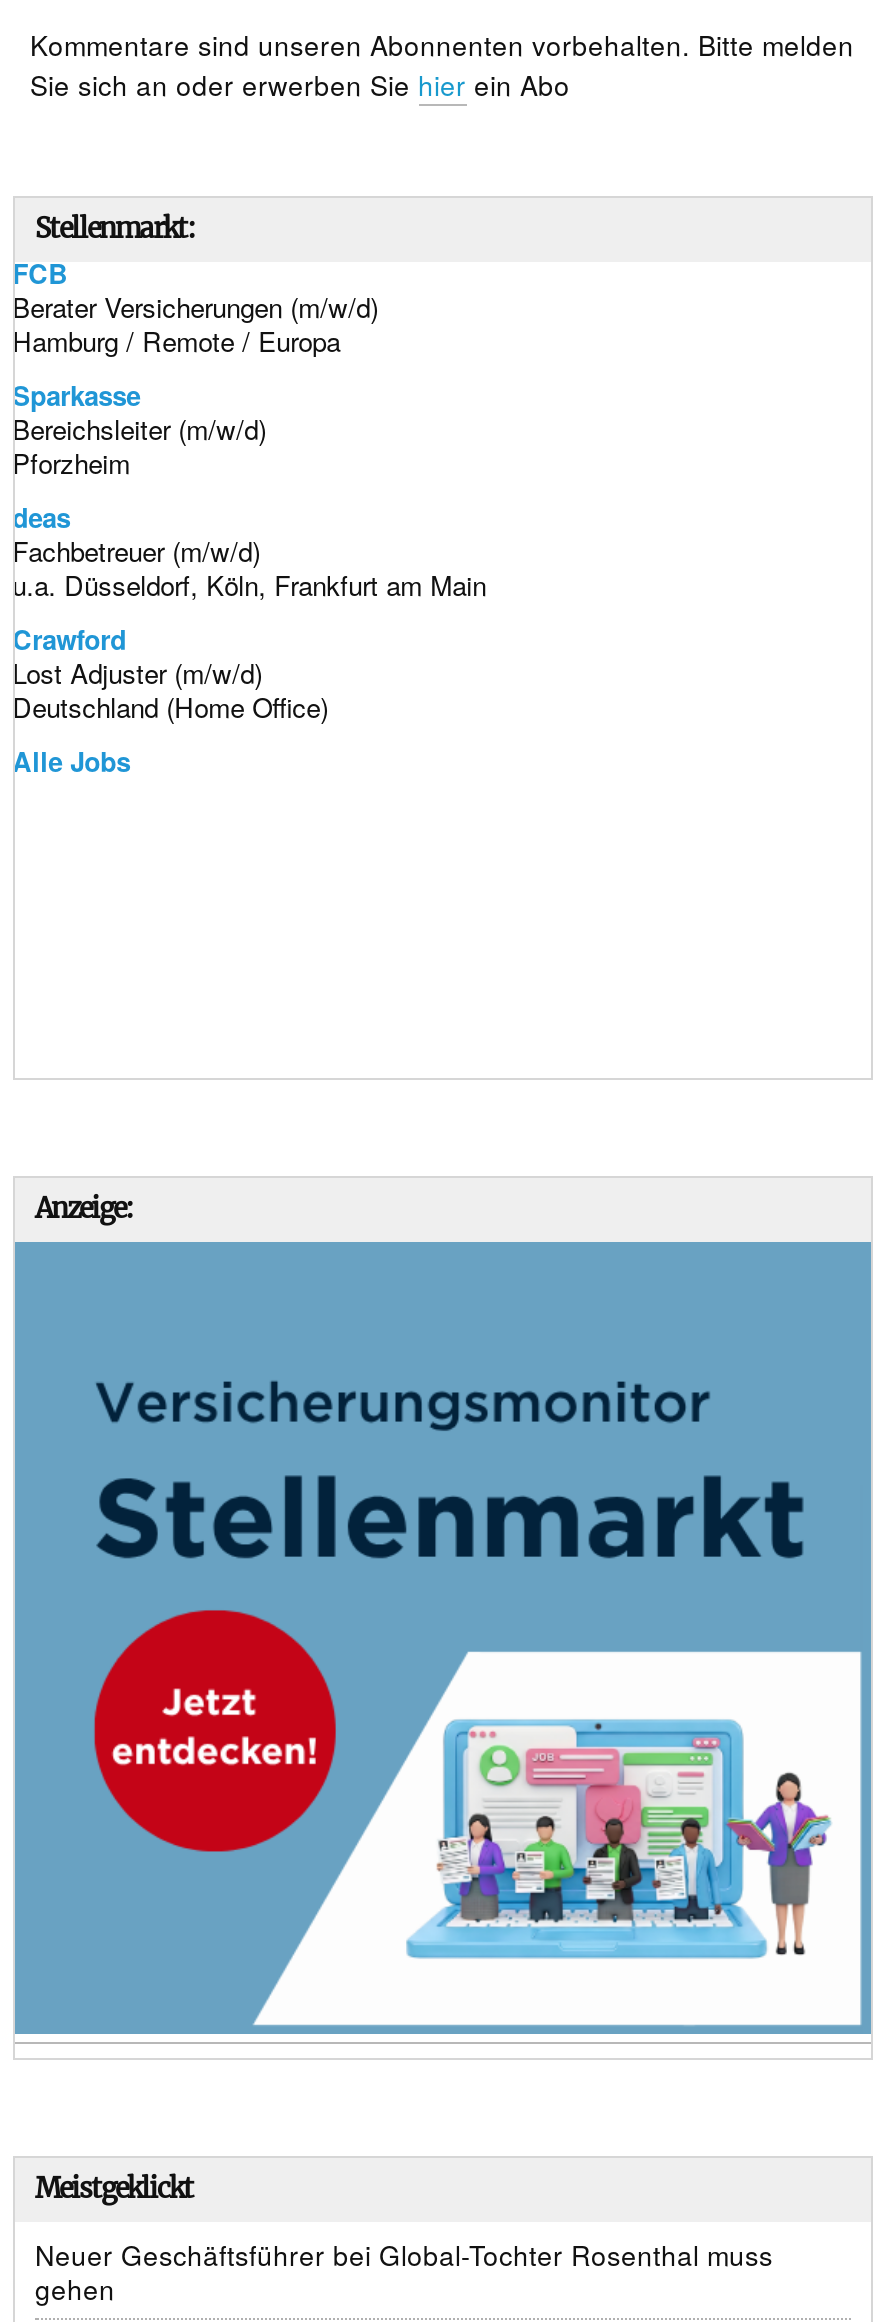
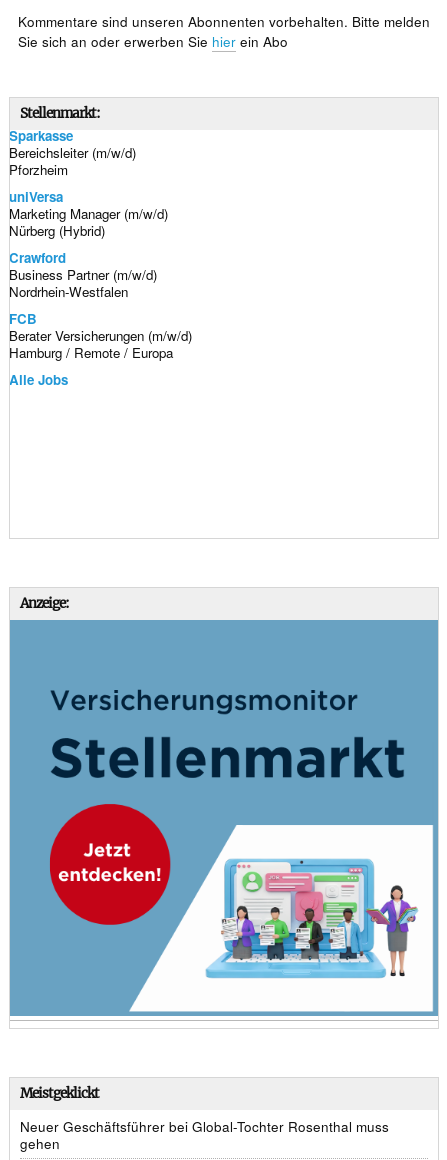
moved [12,255,378,361] -> [9,309,192,362]: FCB | Berater Versicherungen (m/w/d) | Hamburg / Remote / Europa
moved [12,377,266,483] -> [9,126,136,179]: Sparkasse | Bereichsleiter (m/w/d) | Pforzheim
[12,499,486,605] deas | Fachbetreuer (m/w/d) | u.a. Düsseldorf, Köln, Frankfurt am Main -> [9,187,168,240] uniVersa | Marketing Manager (m/w/d) | Nürberg (Hybrid)
moved [12,621,126,659] -> [9,248,66,267]: Crawford
[12,655,328,727] Lost Adjuster (m/w/d) | Deutschland (Home Office) -> [9,265,157,301] Business Partner (m/w/d) | Nordrhein-Westfalen

